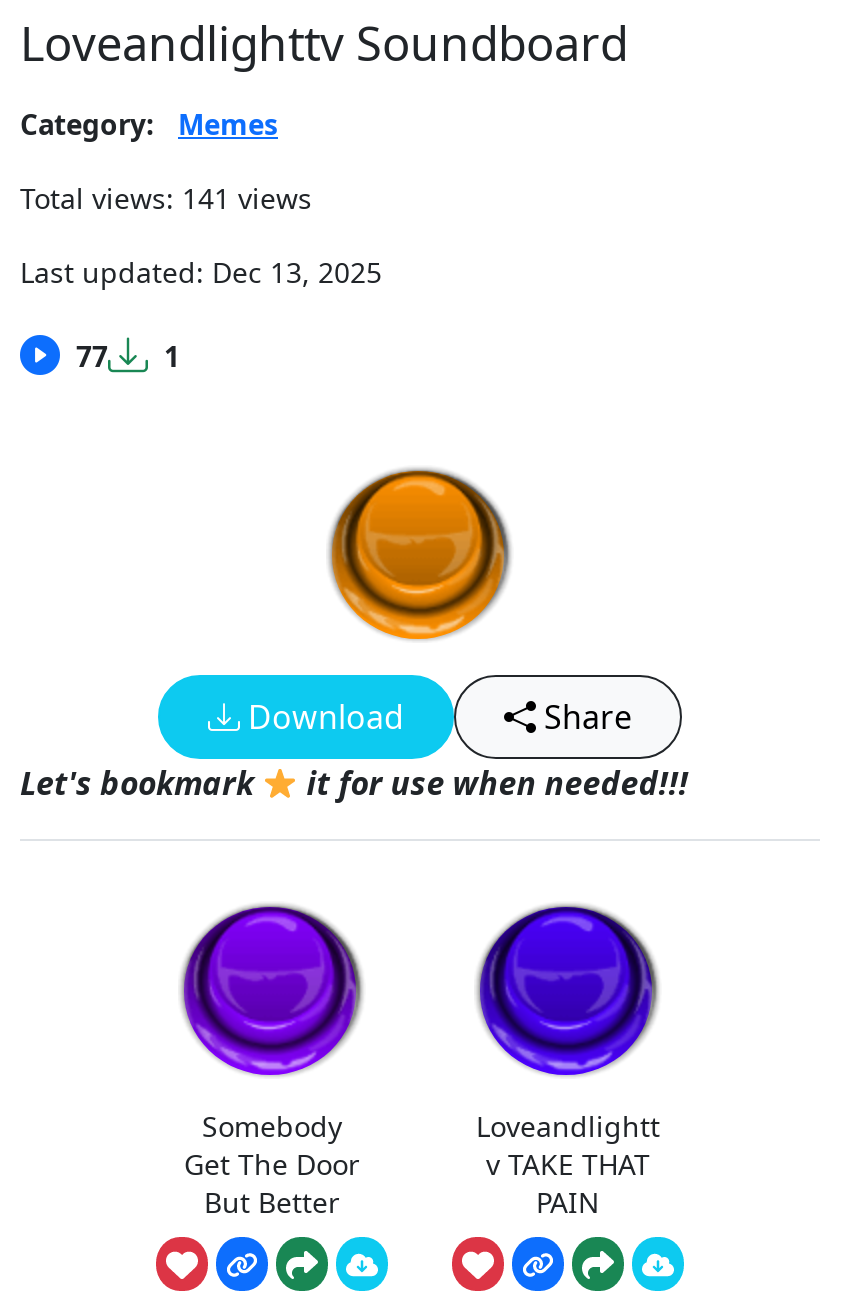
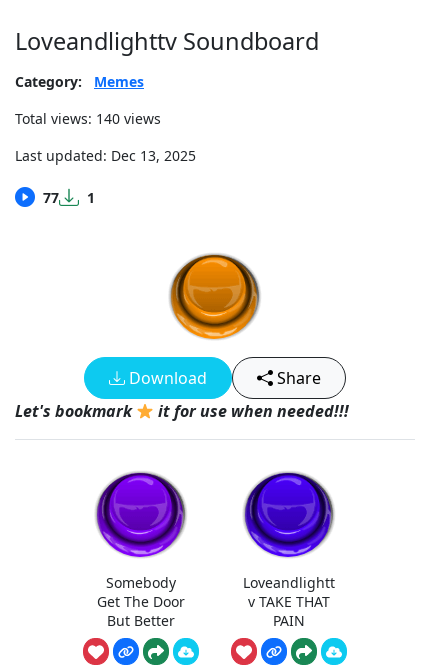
[20,179,312,217] Total views: 141 views -> [15,109,161,128] Total views: 140 views

